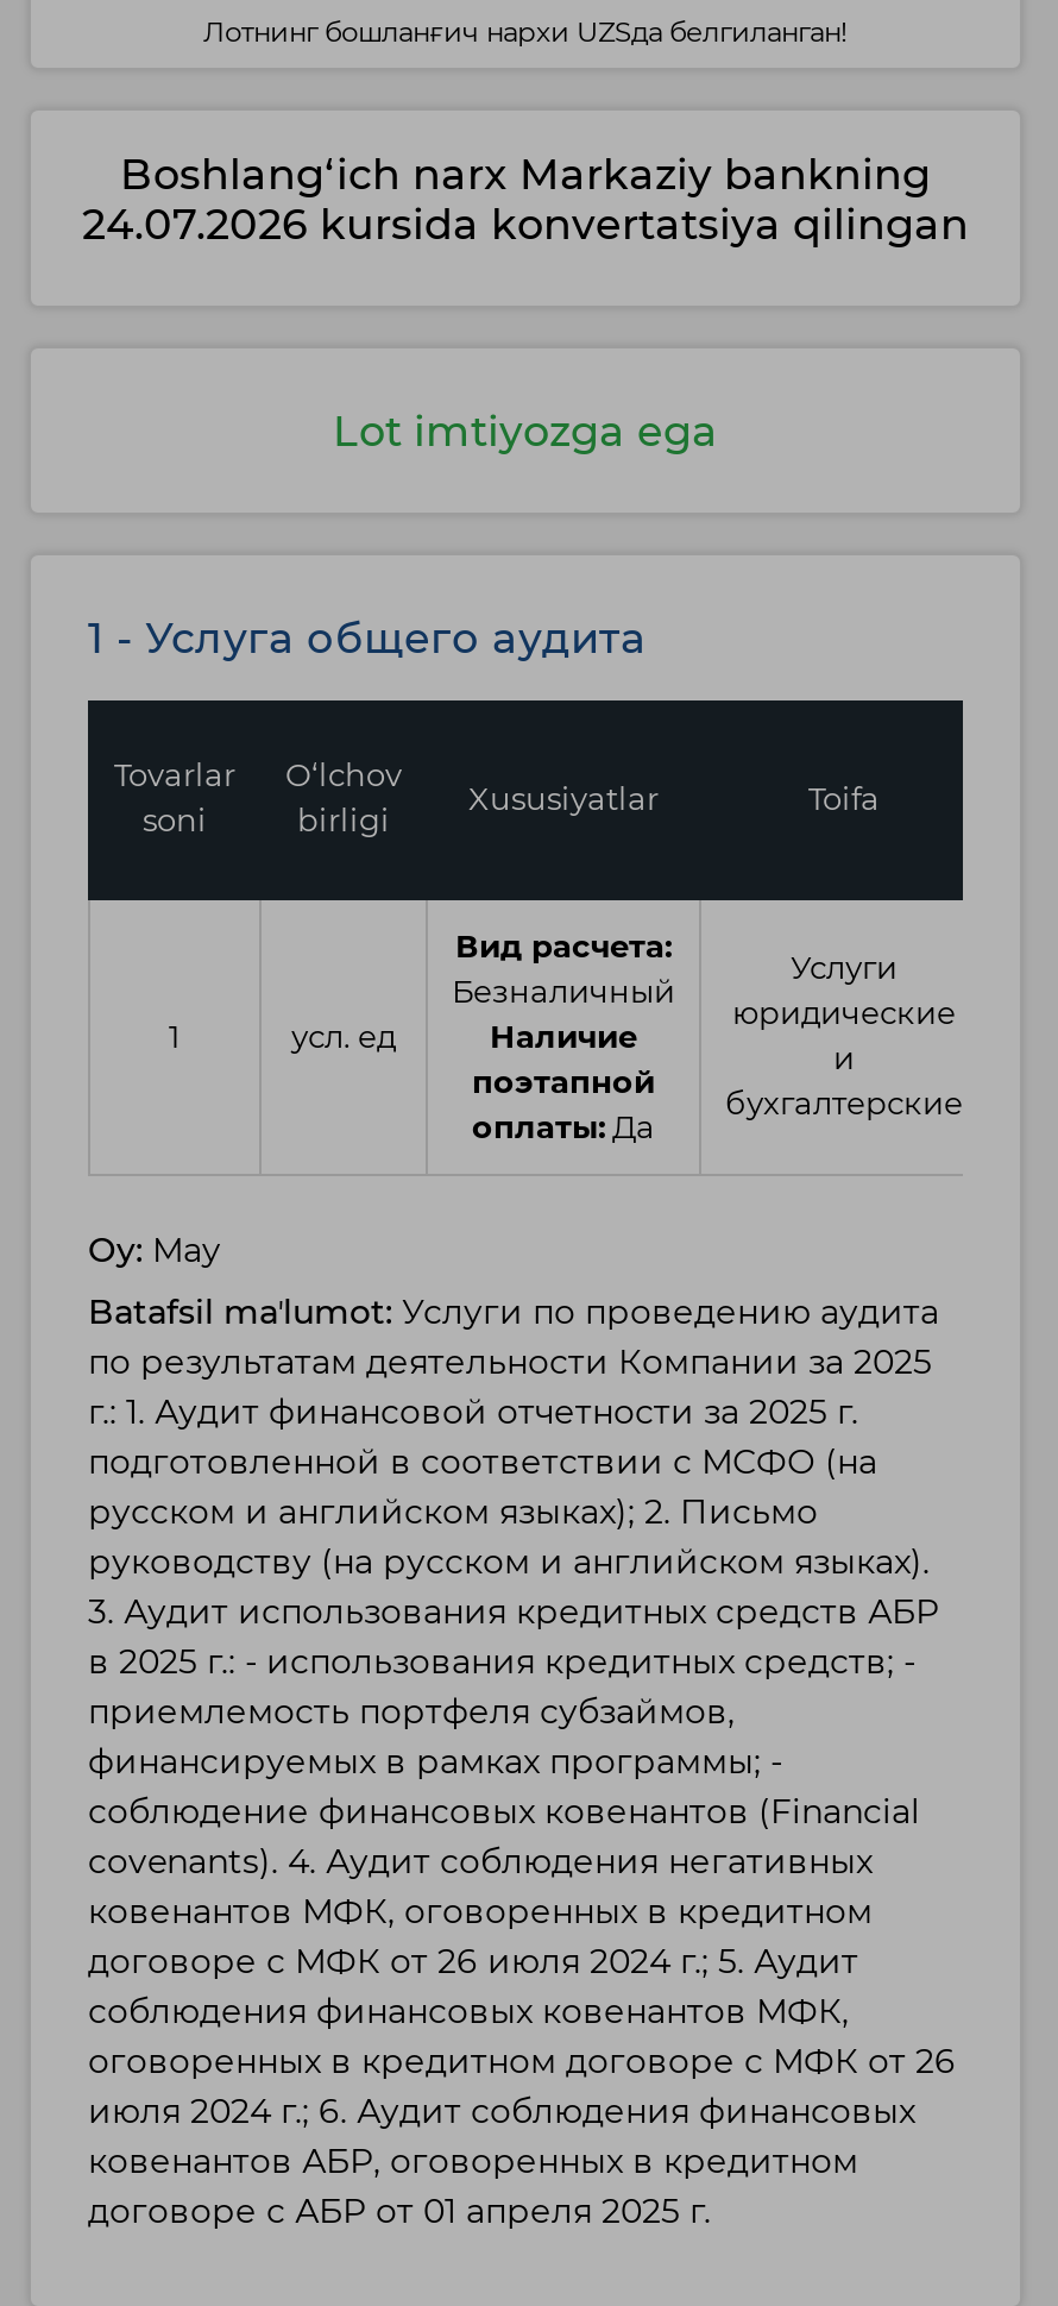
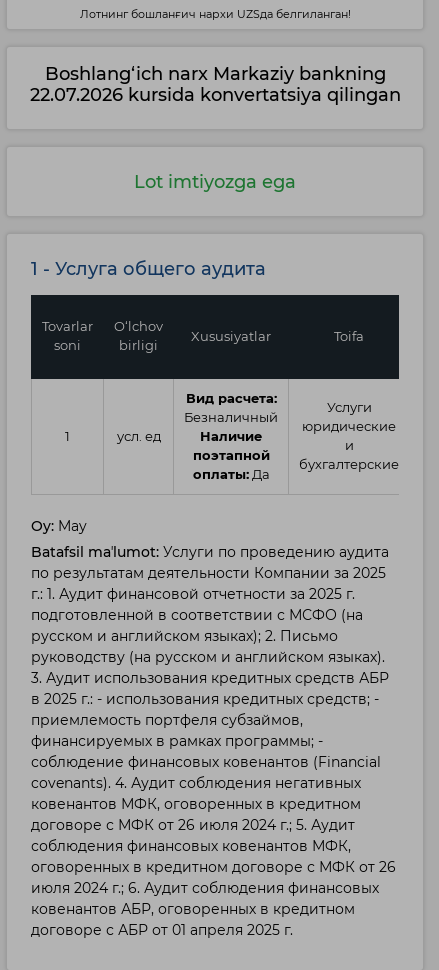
[82,198,969,248] 24.07.2026 kursida konvertatsiya qilingan -> [29,84,400,105] 22.07.2026 kursida konvertatsiya qilingan

